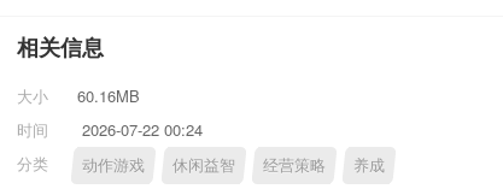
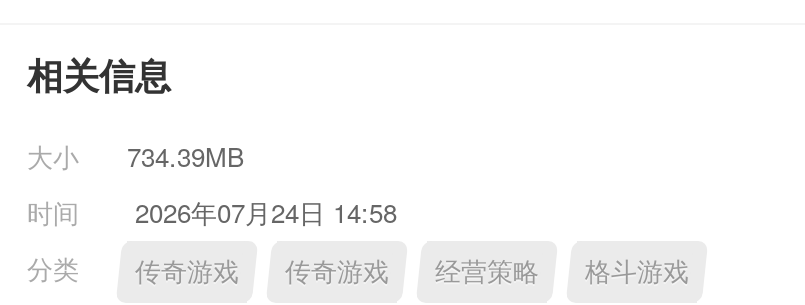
[17,84,140,107] 大小 60.16MB -> [27,137,245,175] 大小 734.39MB
[17,118,203,141] 时间 2026-07-22 00:24 -> [27,193,397,231] 时间 2026年07月24日 14:58
[82,153,235,176] 动作游戏 | 休闲益智 -> [135,252,389,290] 传奇游戏 | 传奇游戏
[353,153,385,176] 养成 -> [585,252,689,290] 格斗游戏

